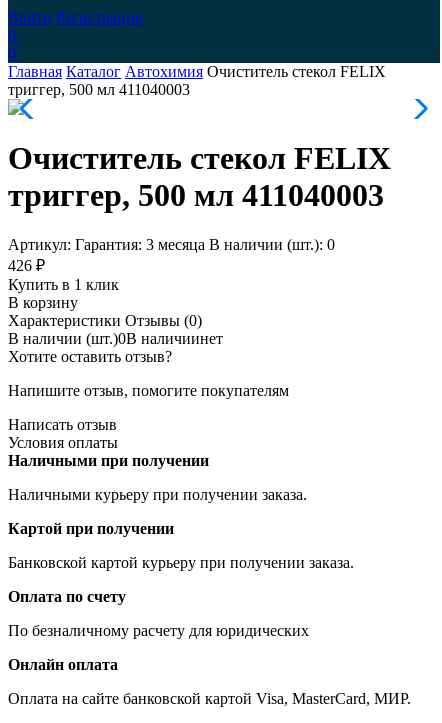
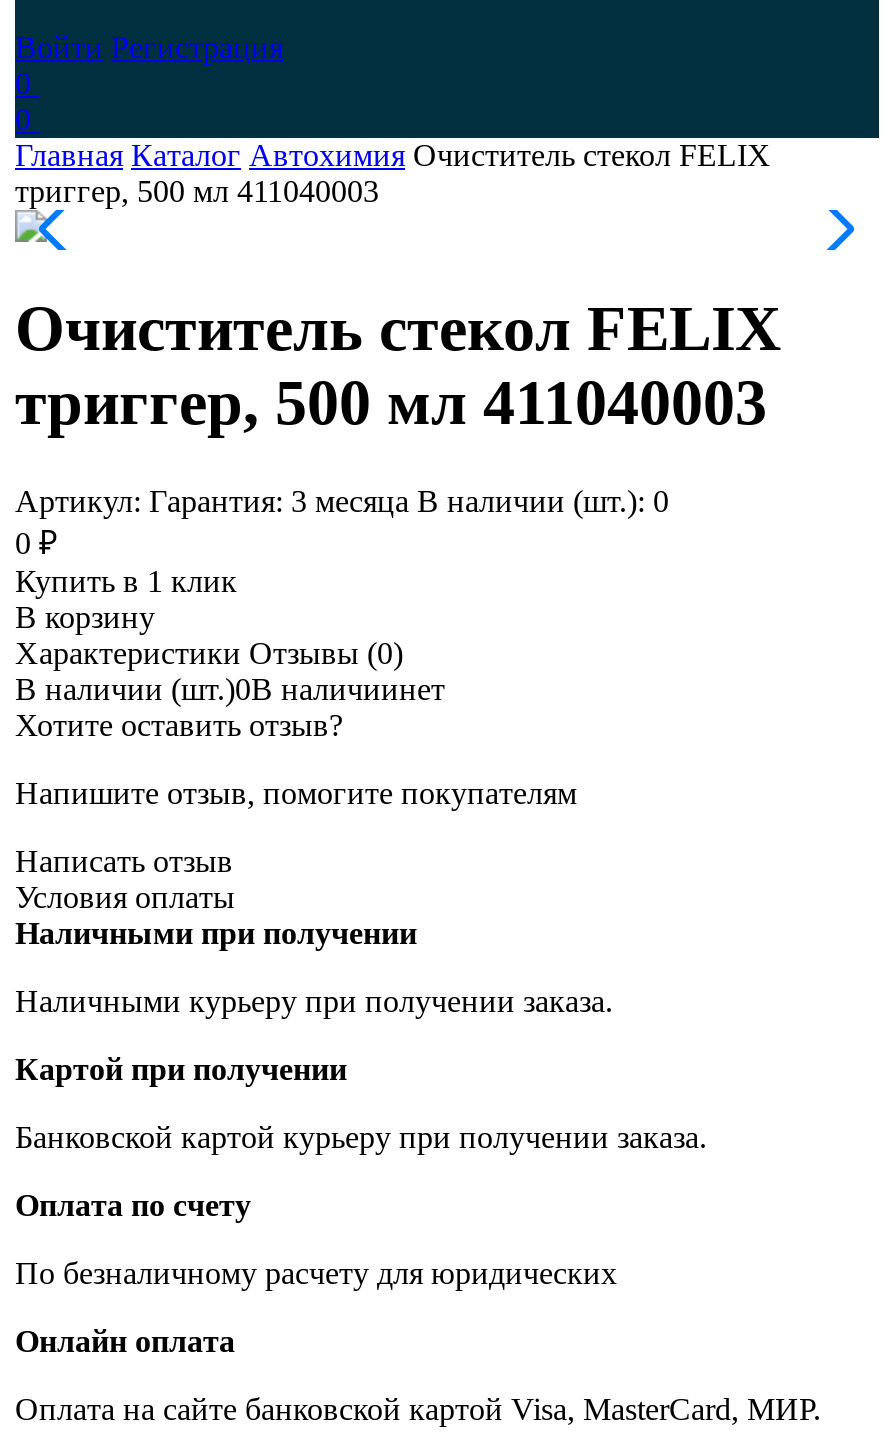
[8,257,45,274] 426 ₽ -> [15,526,57,560] 0 ₽

